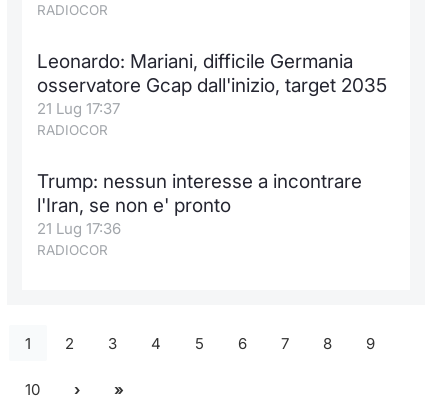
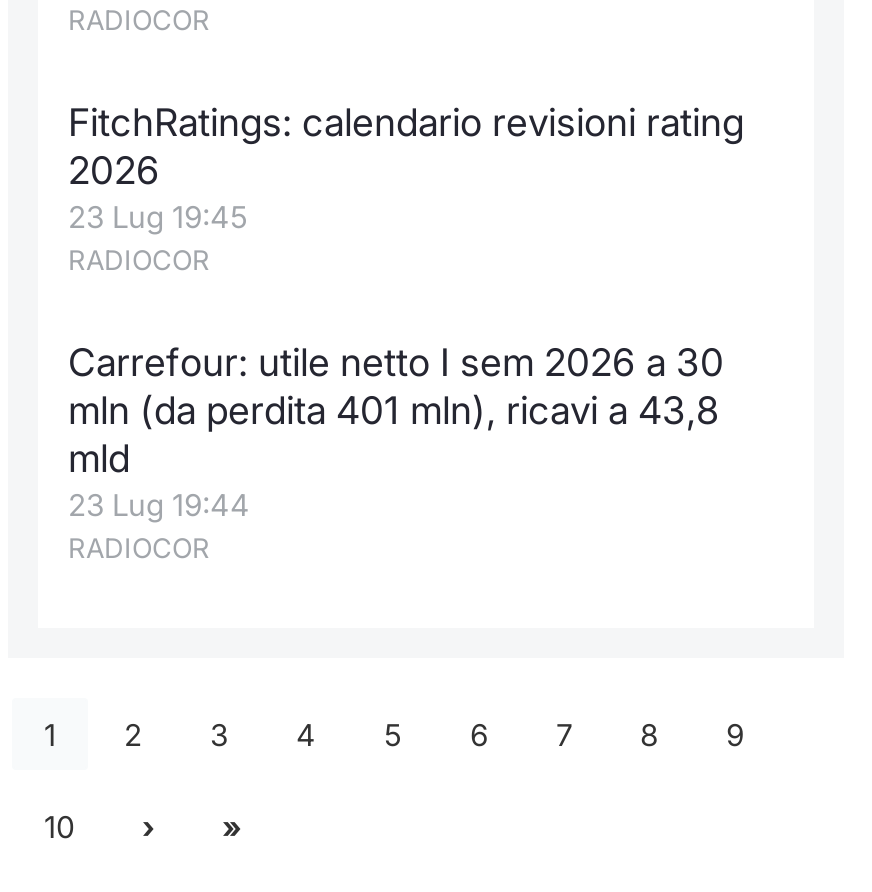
[37,50,387,118] Leonardo: Mariani, difficile Germania | osservatore Gcap dall'inizio, target 2035 | 21 Lug 17:37 -> [68,100,744,236] FitchRatings: calendario revisioni rating | 2026 | 23 Lug 19:45
[37,170,362,238] Trump: nessun interesse a incontrare | l'Iran, se non e' pronto | 21 Lug 17:36 -> [68,340,724,524] Carrefour: utile netto I sem 2026 a 30 | mln (da perdita 401 mln), ricavi a 43,8 | mld | 23 Lug 19:44

